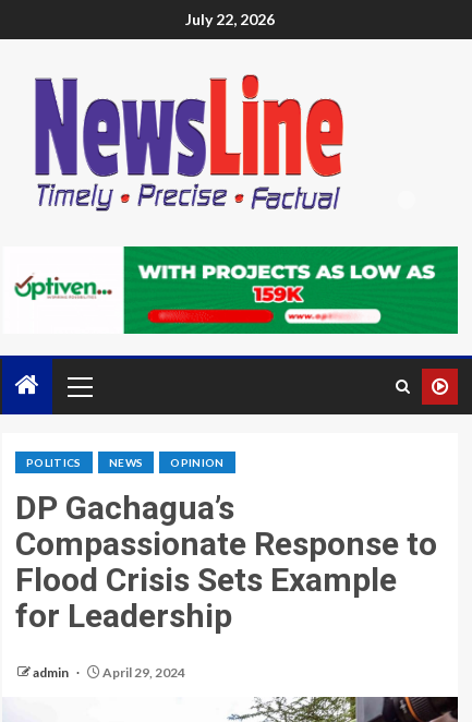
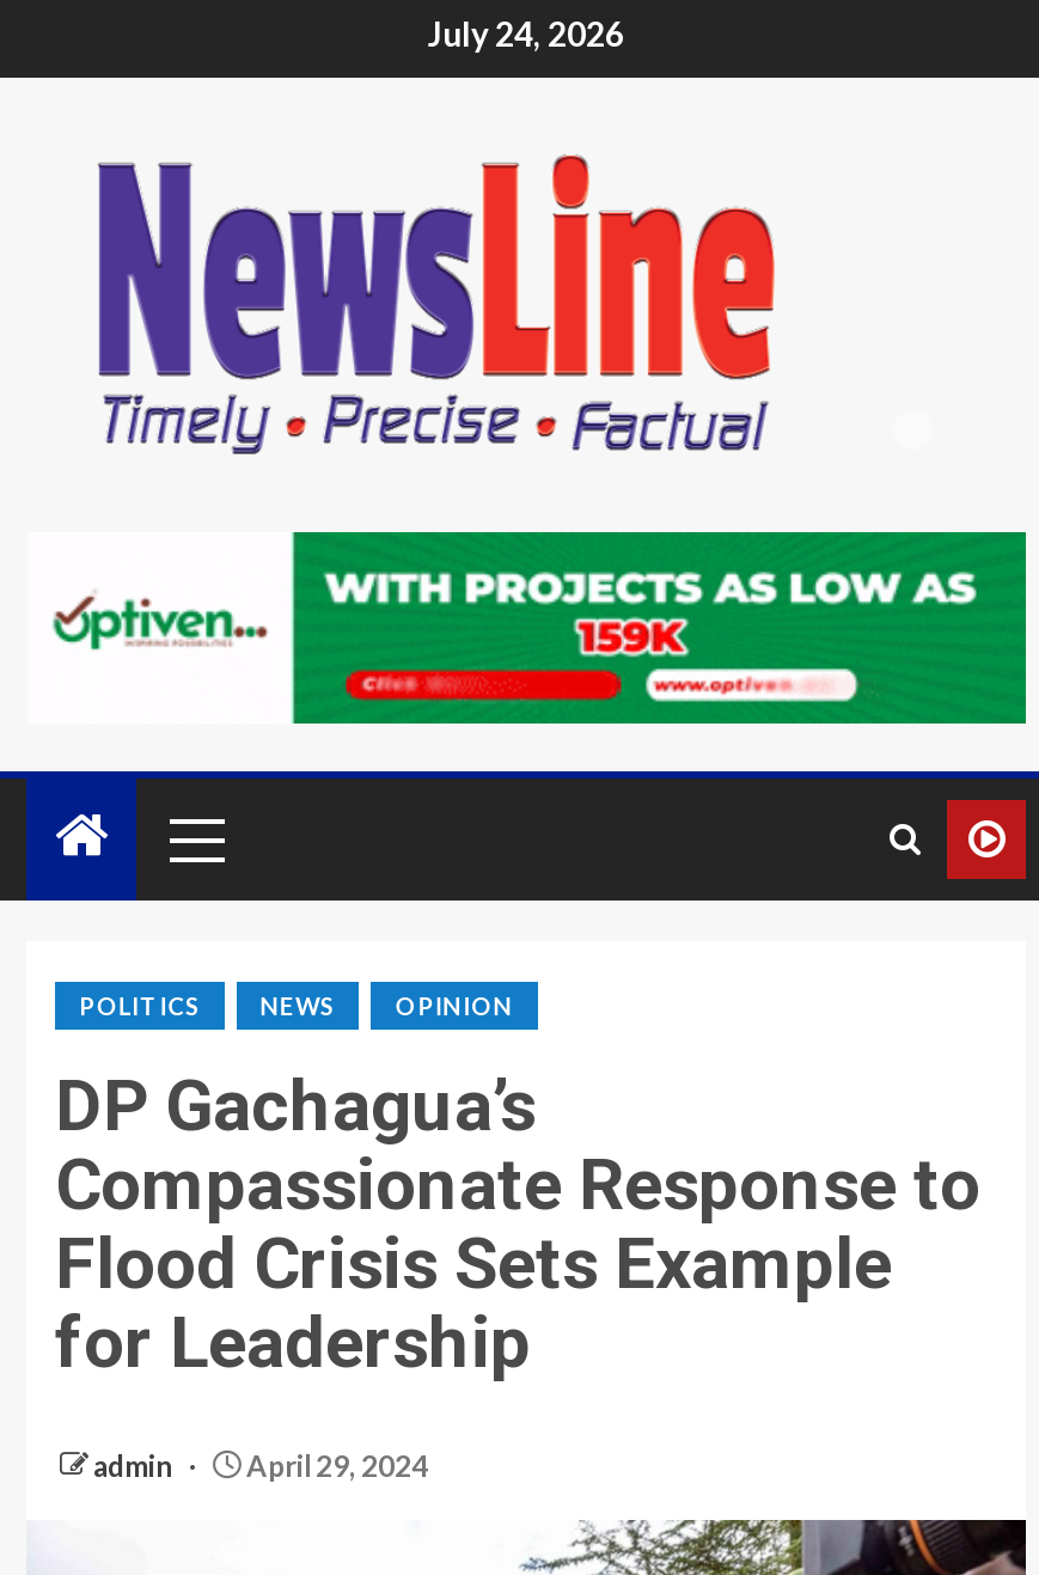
[185,10,275,28] July 22, 2026 -> [428,13,624,54] July 24, 2026

